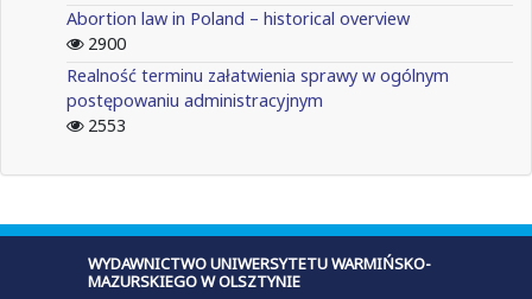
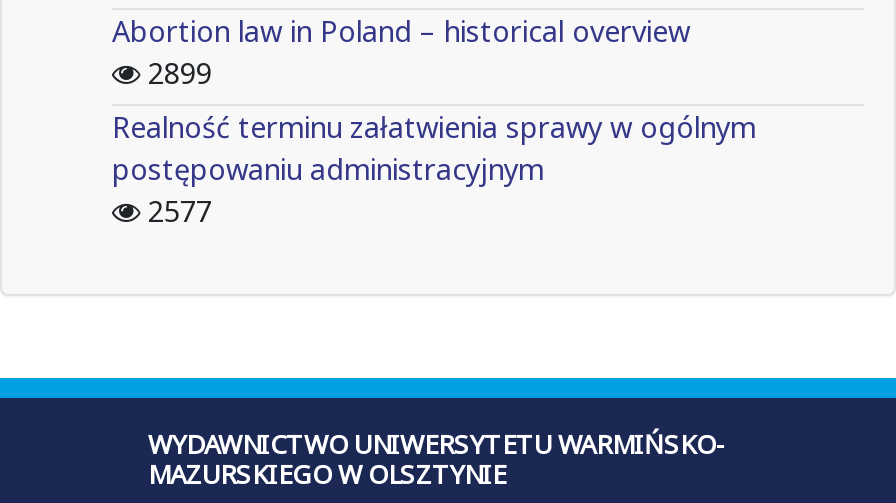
[83,32,126,55] 2900 -> [140,53,212,91] 2899
[83,114,126,137] 2553 -> [140,191,212,229] 2577

